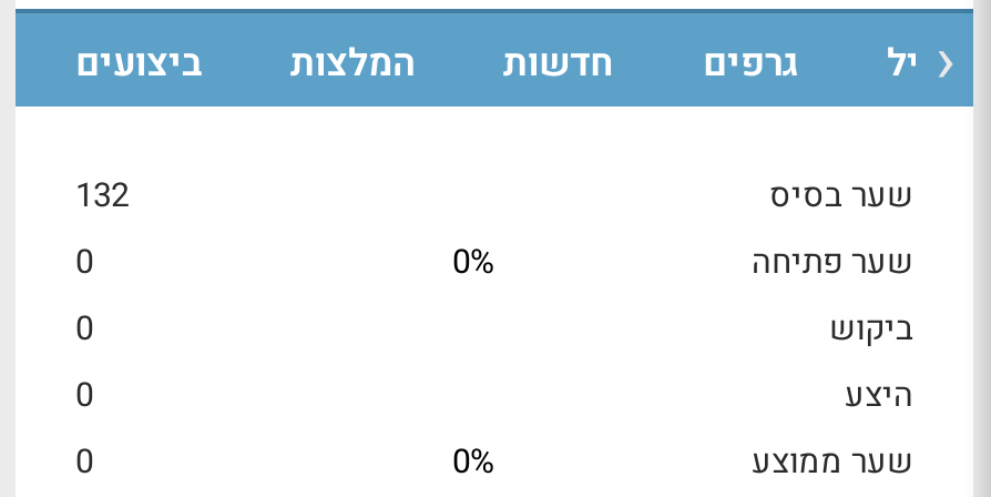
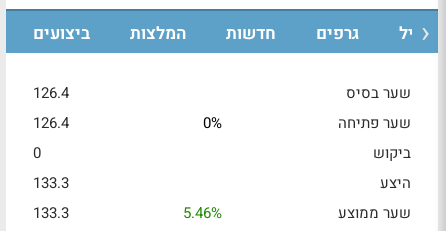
[75,172,129,220] 132 -> [33,82,69,104] 126.4
[75,238,93,287] 0 -> [33,112,69,134] 126.4
[75,371,93,420] 0 -> [33,172,69,194] 133.3
[75,438,93,487] 0 -> [33,202,69,224] 133.3
[452,438,494,487] 0% -> [183,202,222,224] 5.46%

